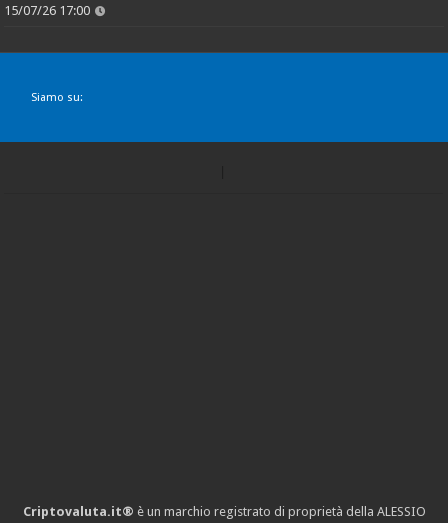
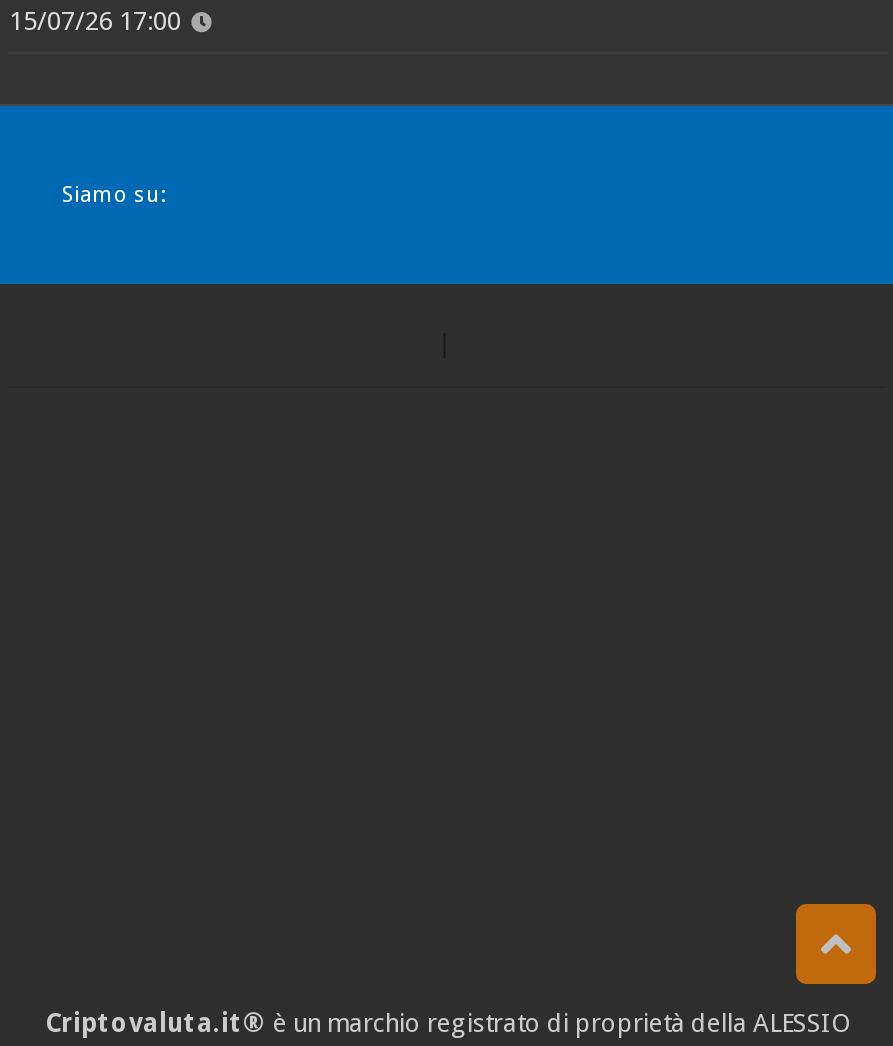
none -> [794,902,878,986] [image]

